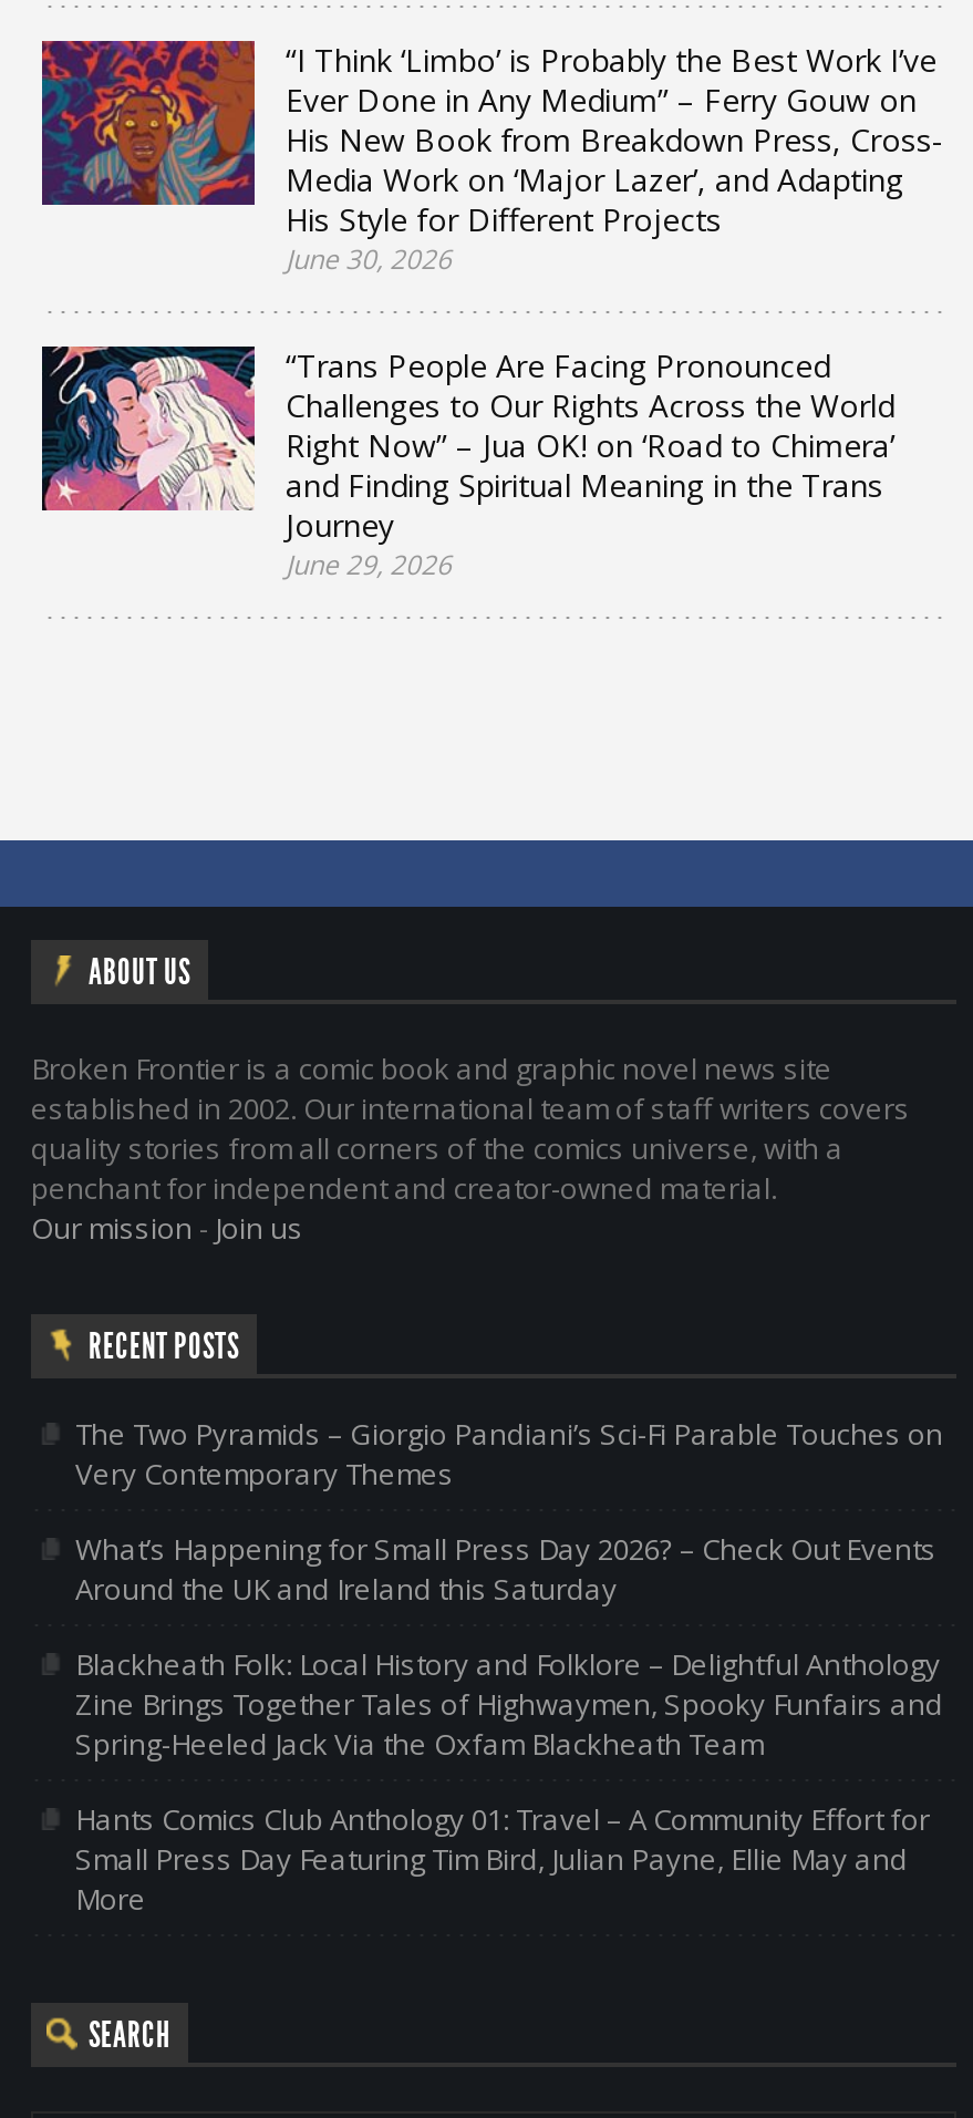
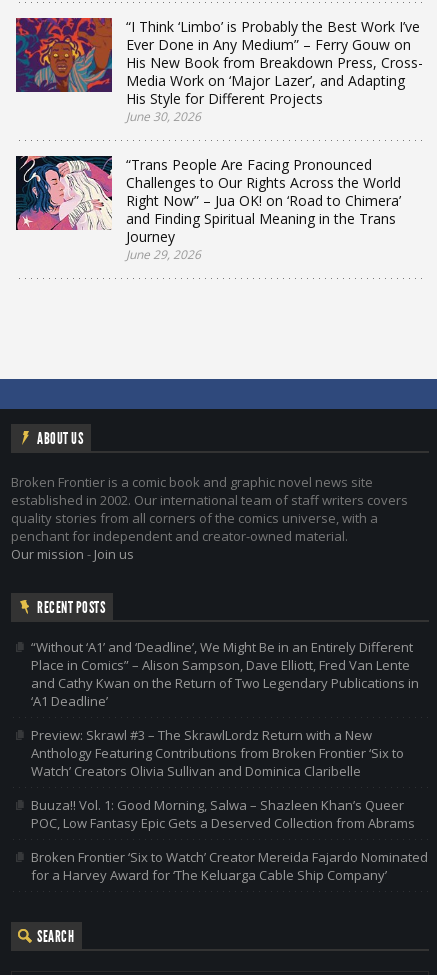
[75,1414,943,1494] The Two Pyramids – Giorgio Pandiani’s Sci-Fi Parable Touches on | Very Contemporary Themes -> [31,638,419,710] “Without ‘A1’ and ‘Deadline’, We Might Be in an Entirely Different | Place in Comics” – Alison Sampson, Dave Elliott, Fred Van Lente | and Cathy Kwan on the Return of Two Legendary Publications in | ‘A1 Deadline’
[75,1529,936,1609] What’s Happening for Small Press Day 2026? – Check Out Events | Around the UK and Ireland this Saturday -> [31,726,404,780] Preview: Skrawl #3 – The SkrawlLordz Return with a New | Anthology Featuring Contributions from Broken Frontier ‘Six to | Watch’ Creators Olivia Sullivan and Dominica Claribelle
[75,1644,943,1764] Blackheath Folk: Local History and Folklore – Delightful Anthology | Zine Brings Together Tales of Highwaymen, Spooky Funfairs and | Spring-Heeled Jack Via the Oxfam Blackheath Team -> [31,796,415,832] Buuza!! Vol. 1: Good Morning, Salwa – Shazleen Khan’s Queer | POC, Low Fantasy Epic Gets a Deserved Collection from Abrams
[75,1799,930,1919] Hants Comics Club Anthology 01: Travel – A Community Effort for | Small Press Day Featuring Tim Bird, Julian Payne, Ellie May and | More -> [31,848,428,884] Broken Frontier ‘Six to Watch’ Creator Mereida Fajardo Nominated | for a Harvey Award for ‘The Keluarga Cable Ship Company’

